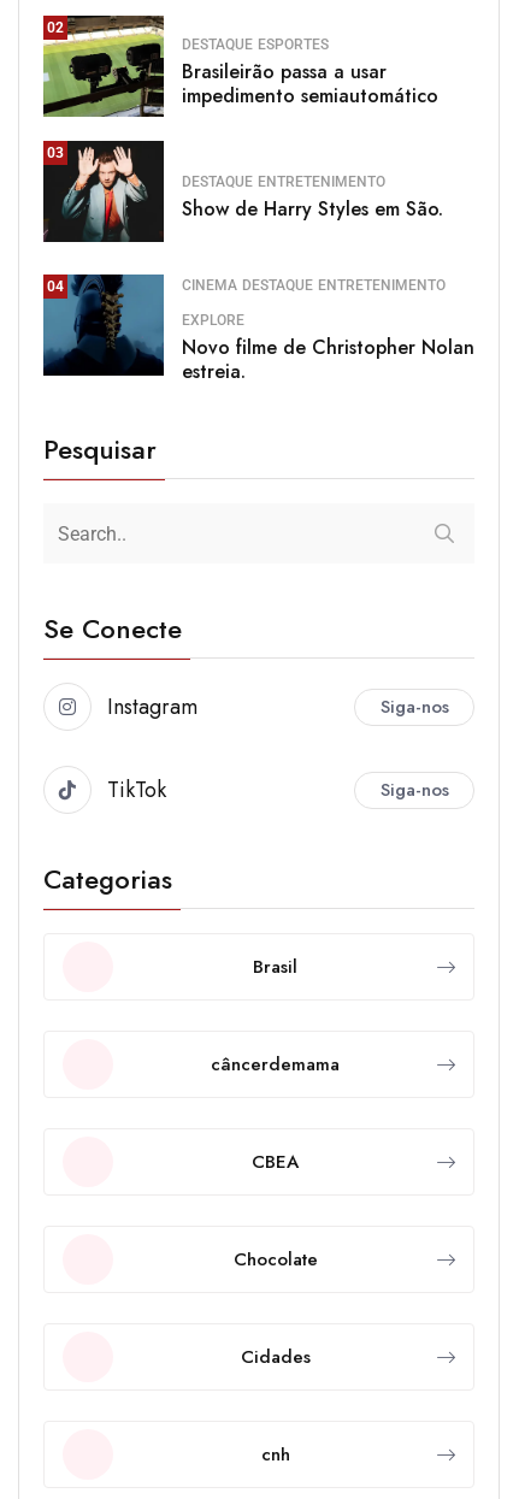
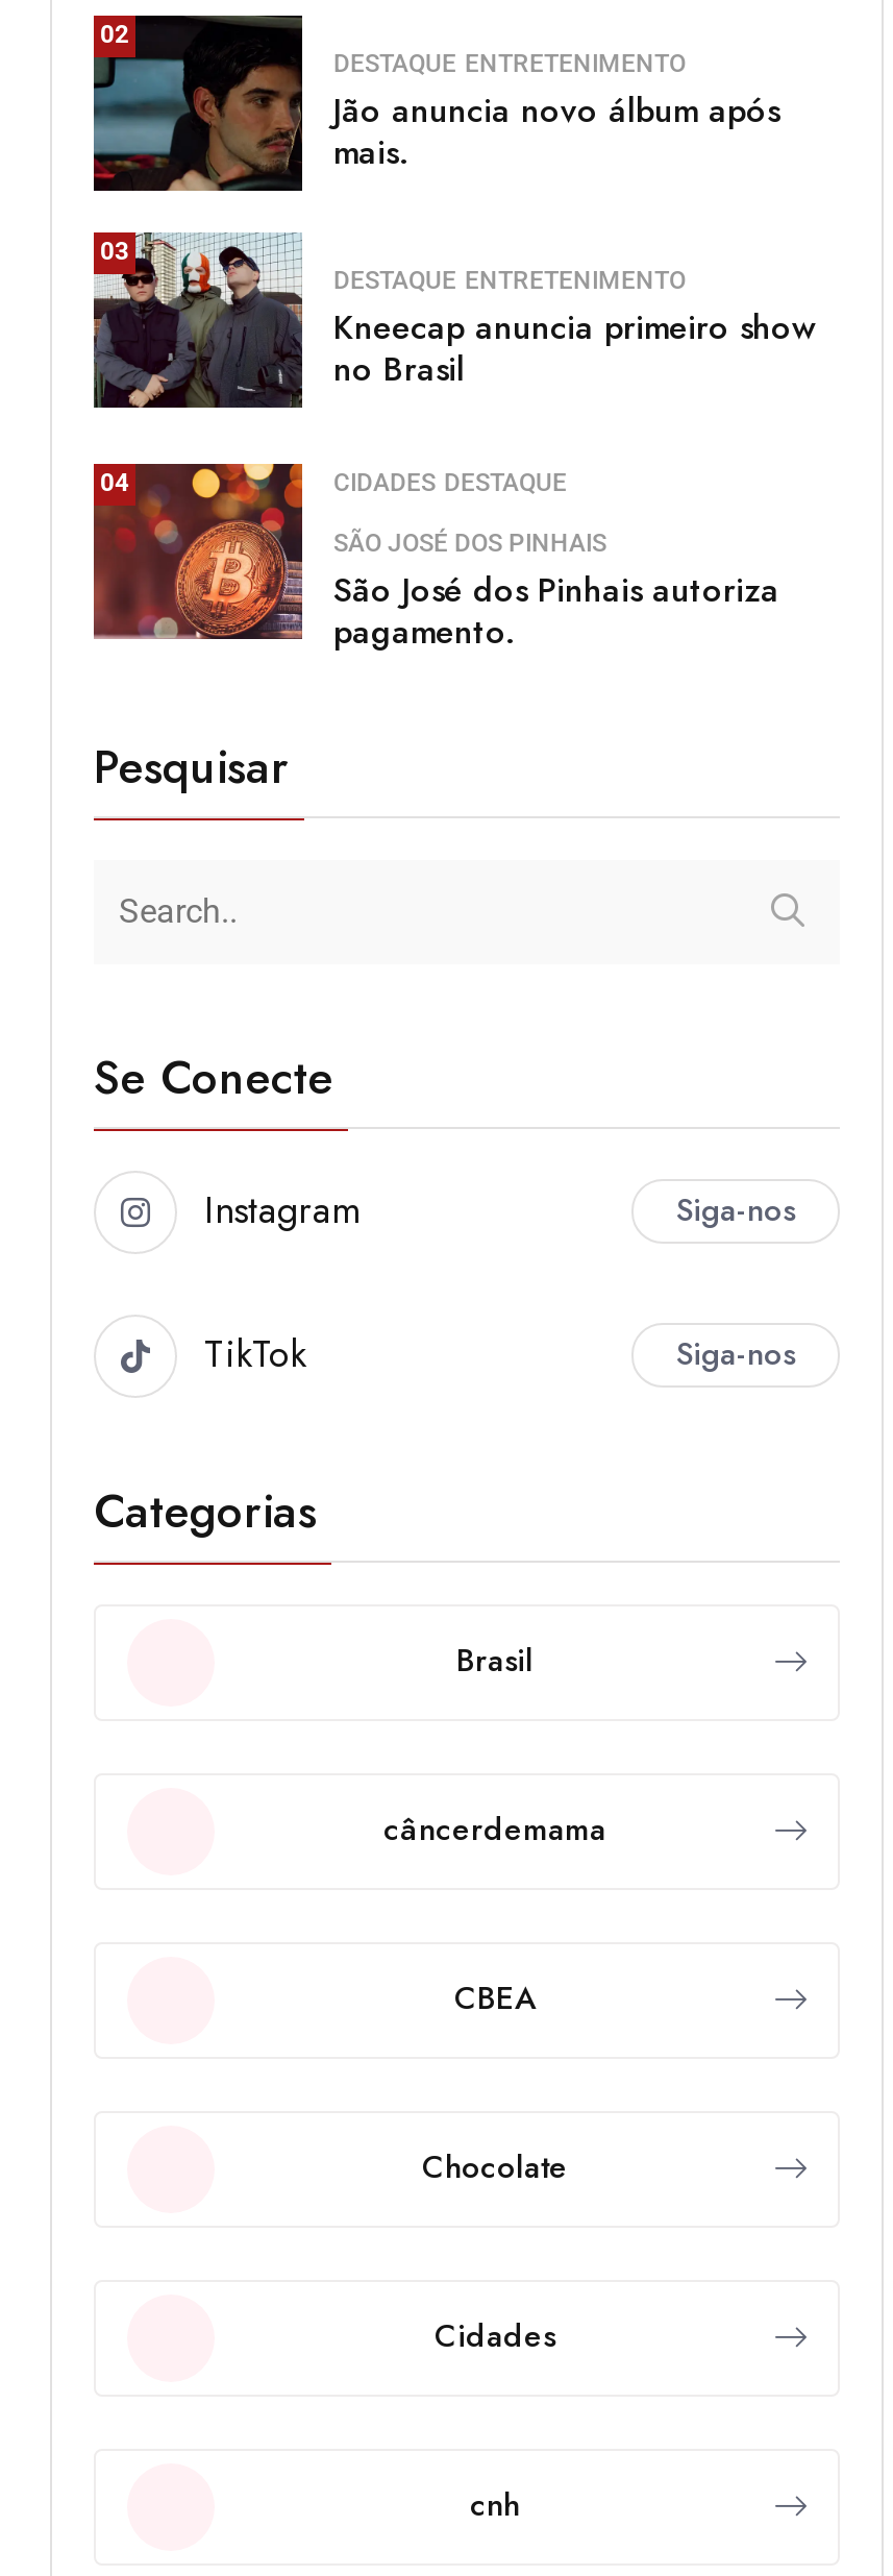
[42,14,438,118] [image] | DESTAQUE ESPORTES | Brasileirão passa a usar | impedimento semiautomático -> [92,13,779,194] [image] | DESTAQUE ENTRETENIMENTO | Jão anuncia novo álbum após | mais.
[42,140,443,243] [image] | Show de Harry Styles em São. -> [92,231,815,411] [image] | Kneecap anuncia primeiro show | no Brasil
[42,273,446,377] [image] | CINEMA DESTAQUE ENTRETENIMENTO -> [92,461,567,640] [image] | CIDADES DESTAQUE
[182,312,474,386] EXPLORE | Novo filme de Christopher Nolan | estreia. -> [333,528,779,655] SÃO JOSÉ DOS PINHAIS | São José dos Pinhais autoriza | pagamento.

